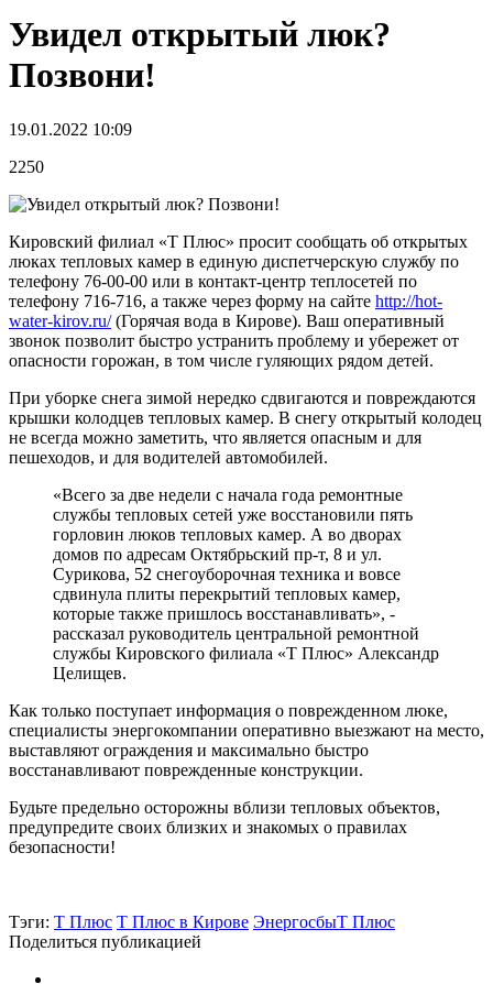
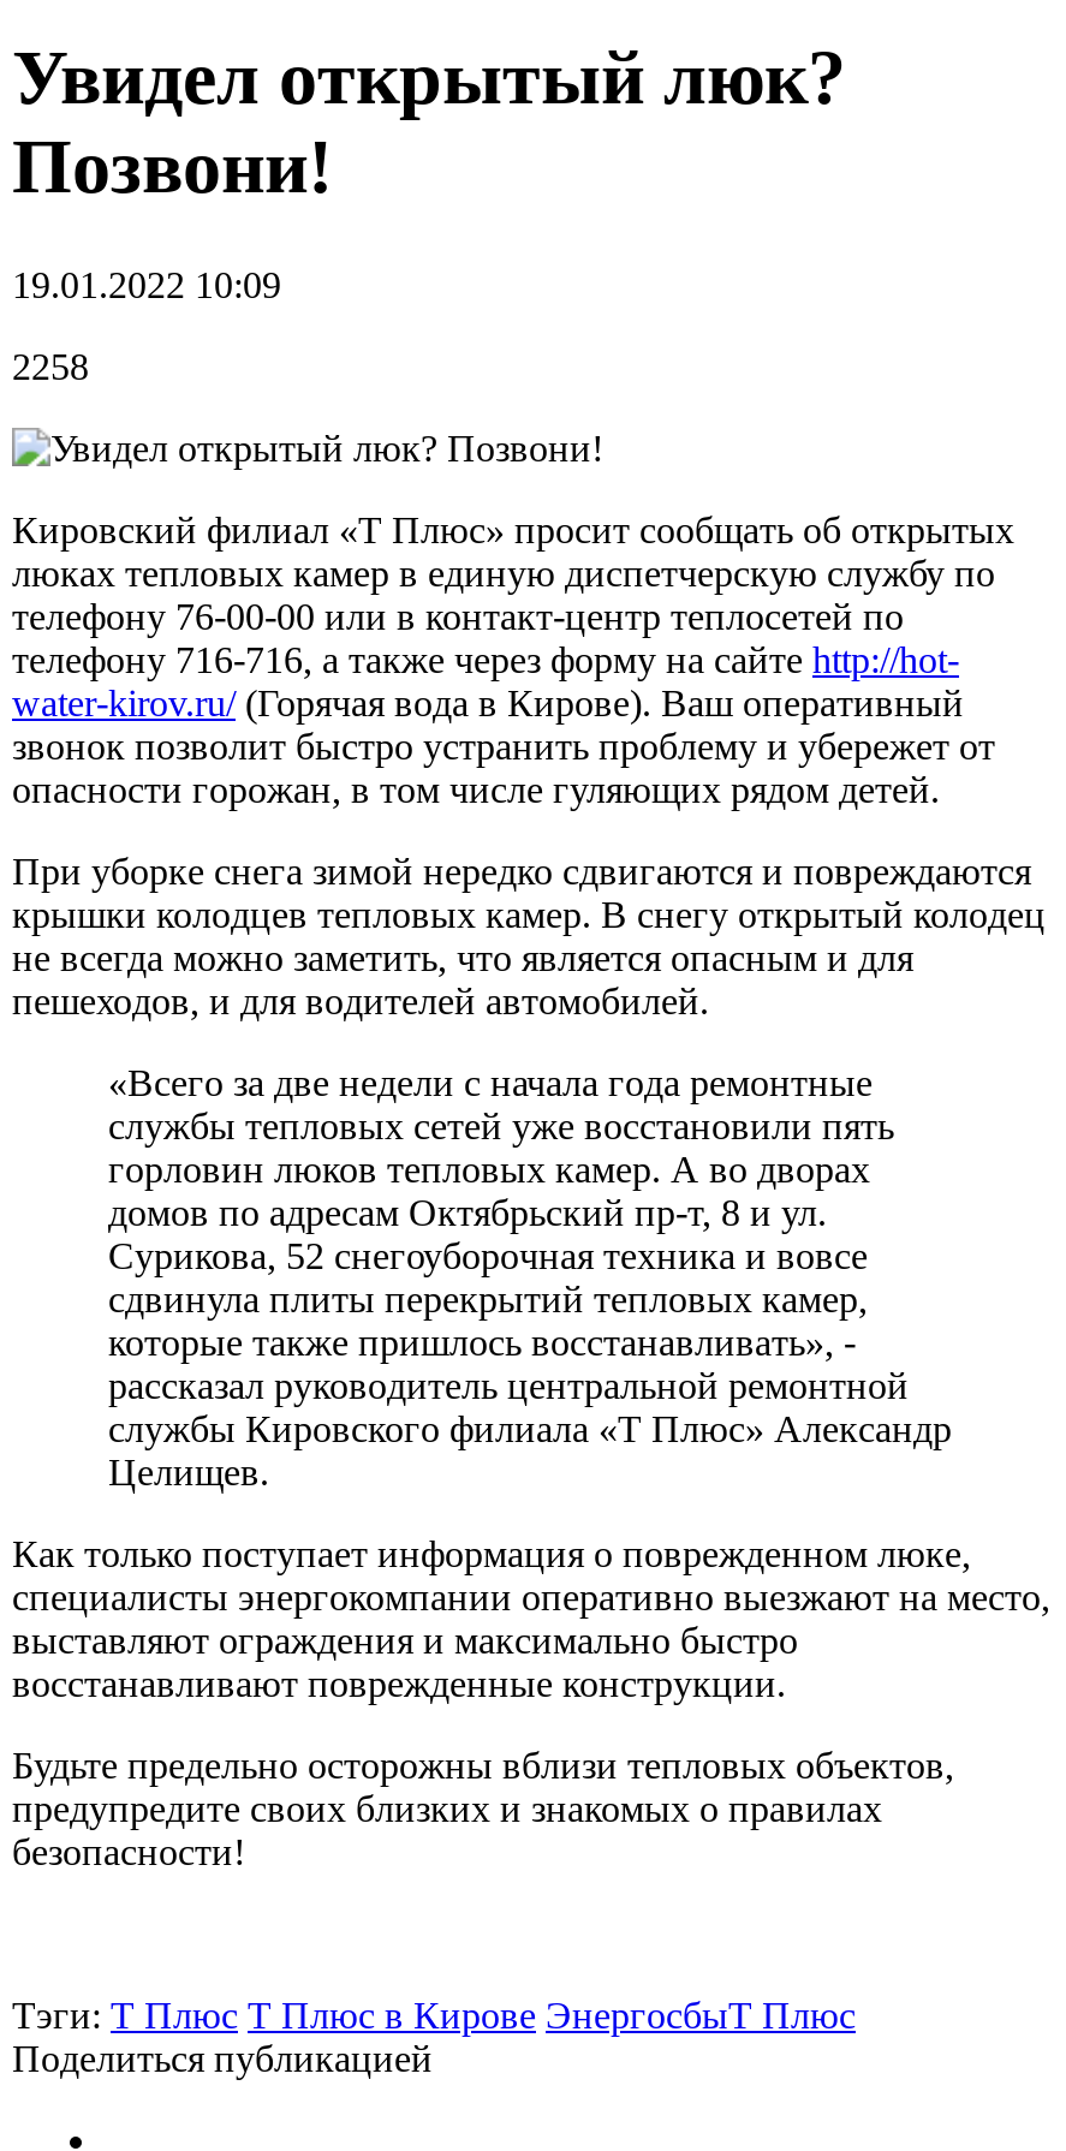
[9,157,44,176] 2250 -> [12,346,89,387] 2258

